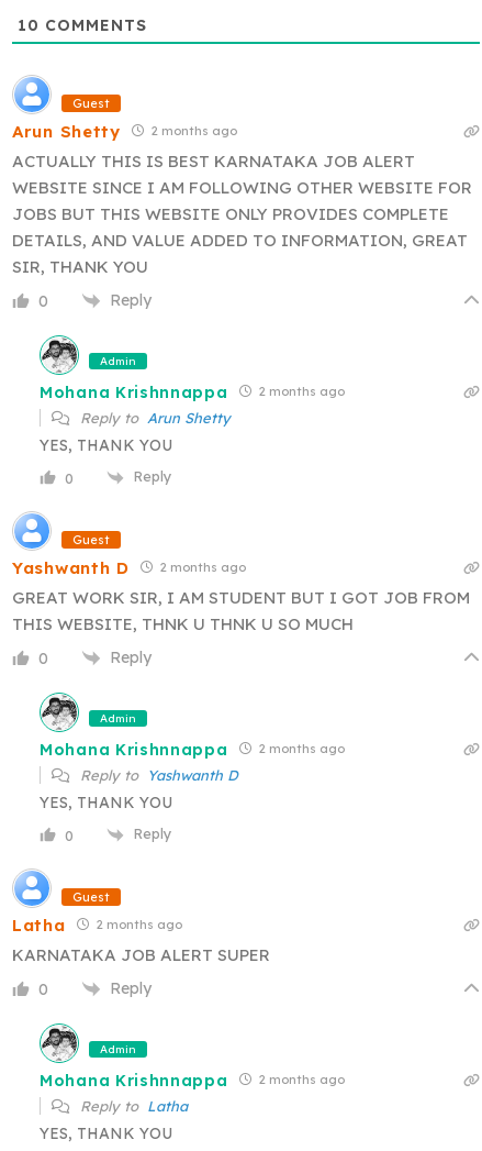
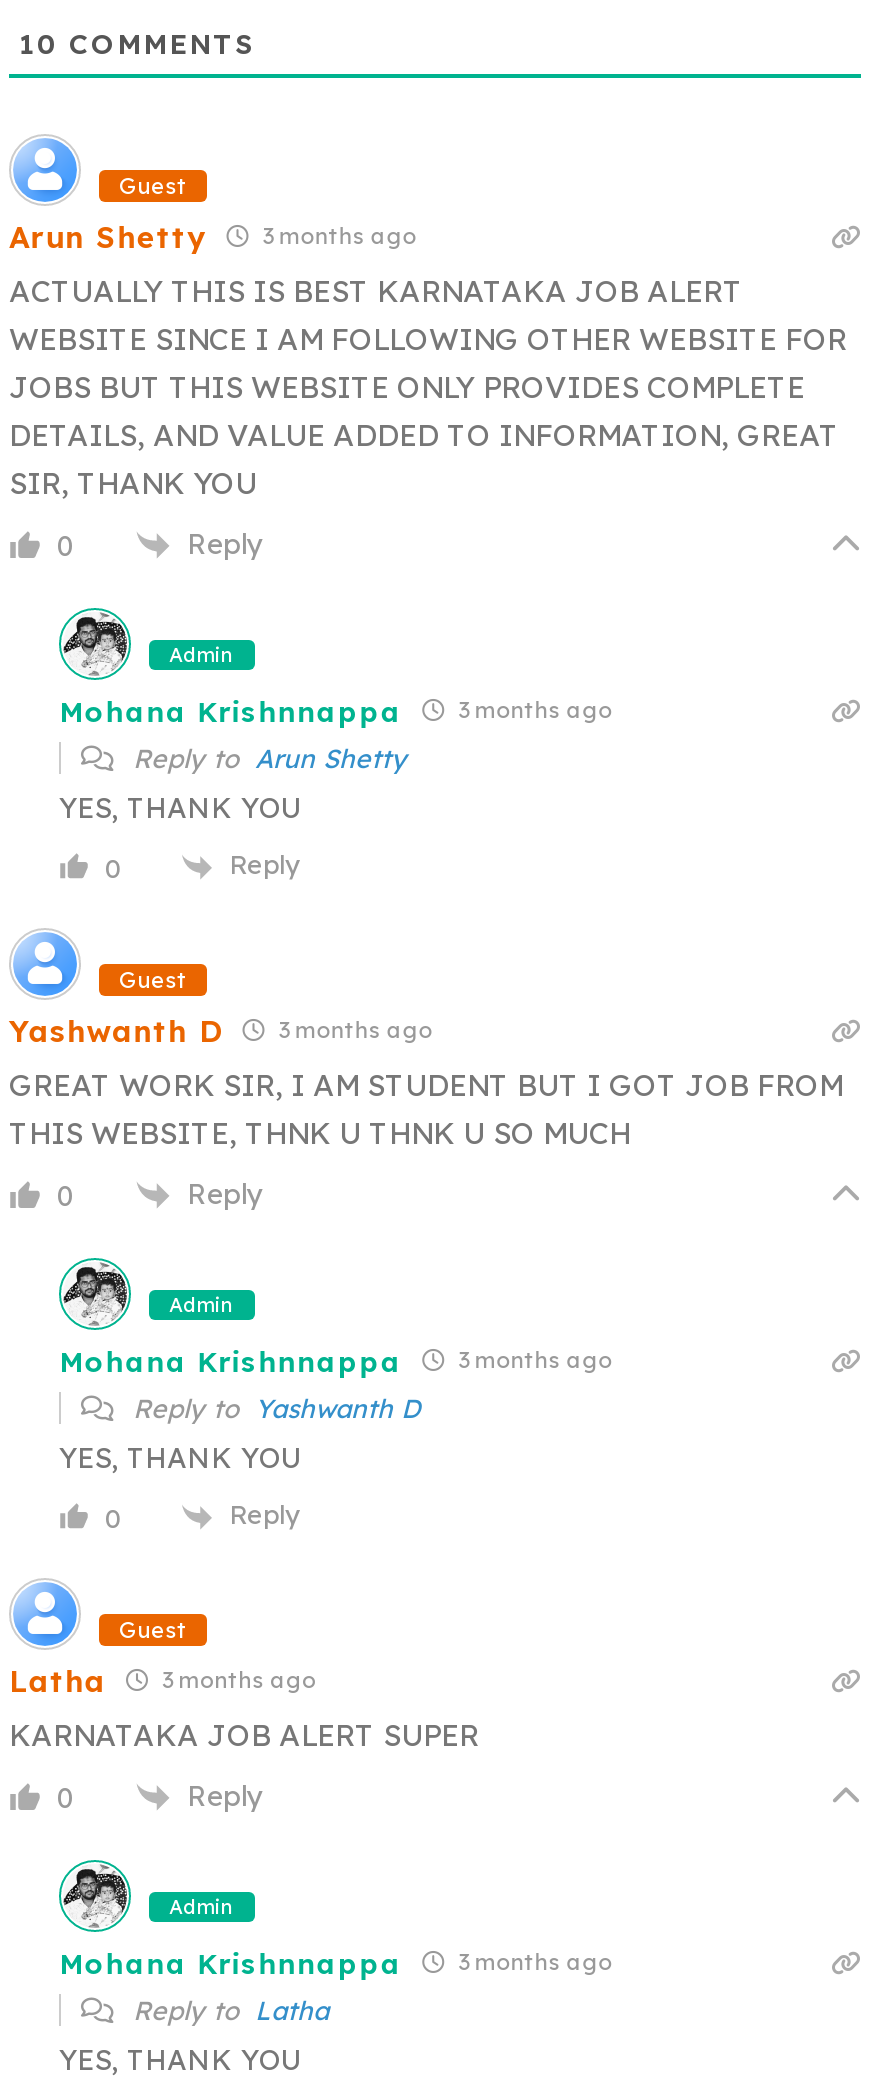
[12,121,237,142] Arun Shetty 2 months ago -> [9,218,416,256] Arun Shetty 3 months ago
[40,382,344,402] Mohana Krishnnappa 2 months ago -> [59,694,612,730] Mohana Krishnnappa 3 months ago
[12,557,246,578] Yashwanth D 2 months ago -> [9,1012,432,1050] Yashwanth D 3 months ago
[40,740,344,759] Mohana Krishnnappa 2 months ago -> [59,1344,612,1380] Mohana Krishnnappa 3 months ago
[12,915,182,935] Latha 2 months ago -> [9,1662,316,1700] Latha 3 months ago
[40,1070,344,1090] Mohana Krishnnappa 2 months ago -> [59,1945,612,1981] Mohana Krishnnappa 3 months ago

